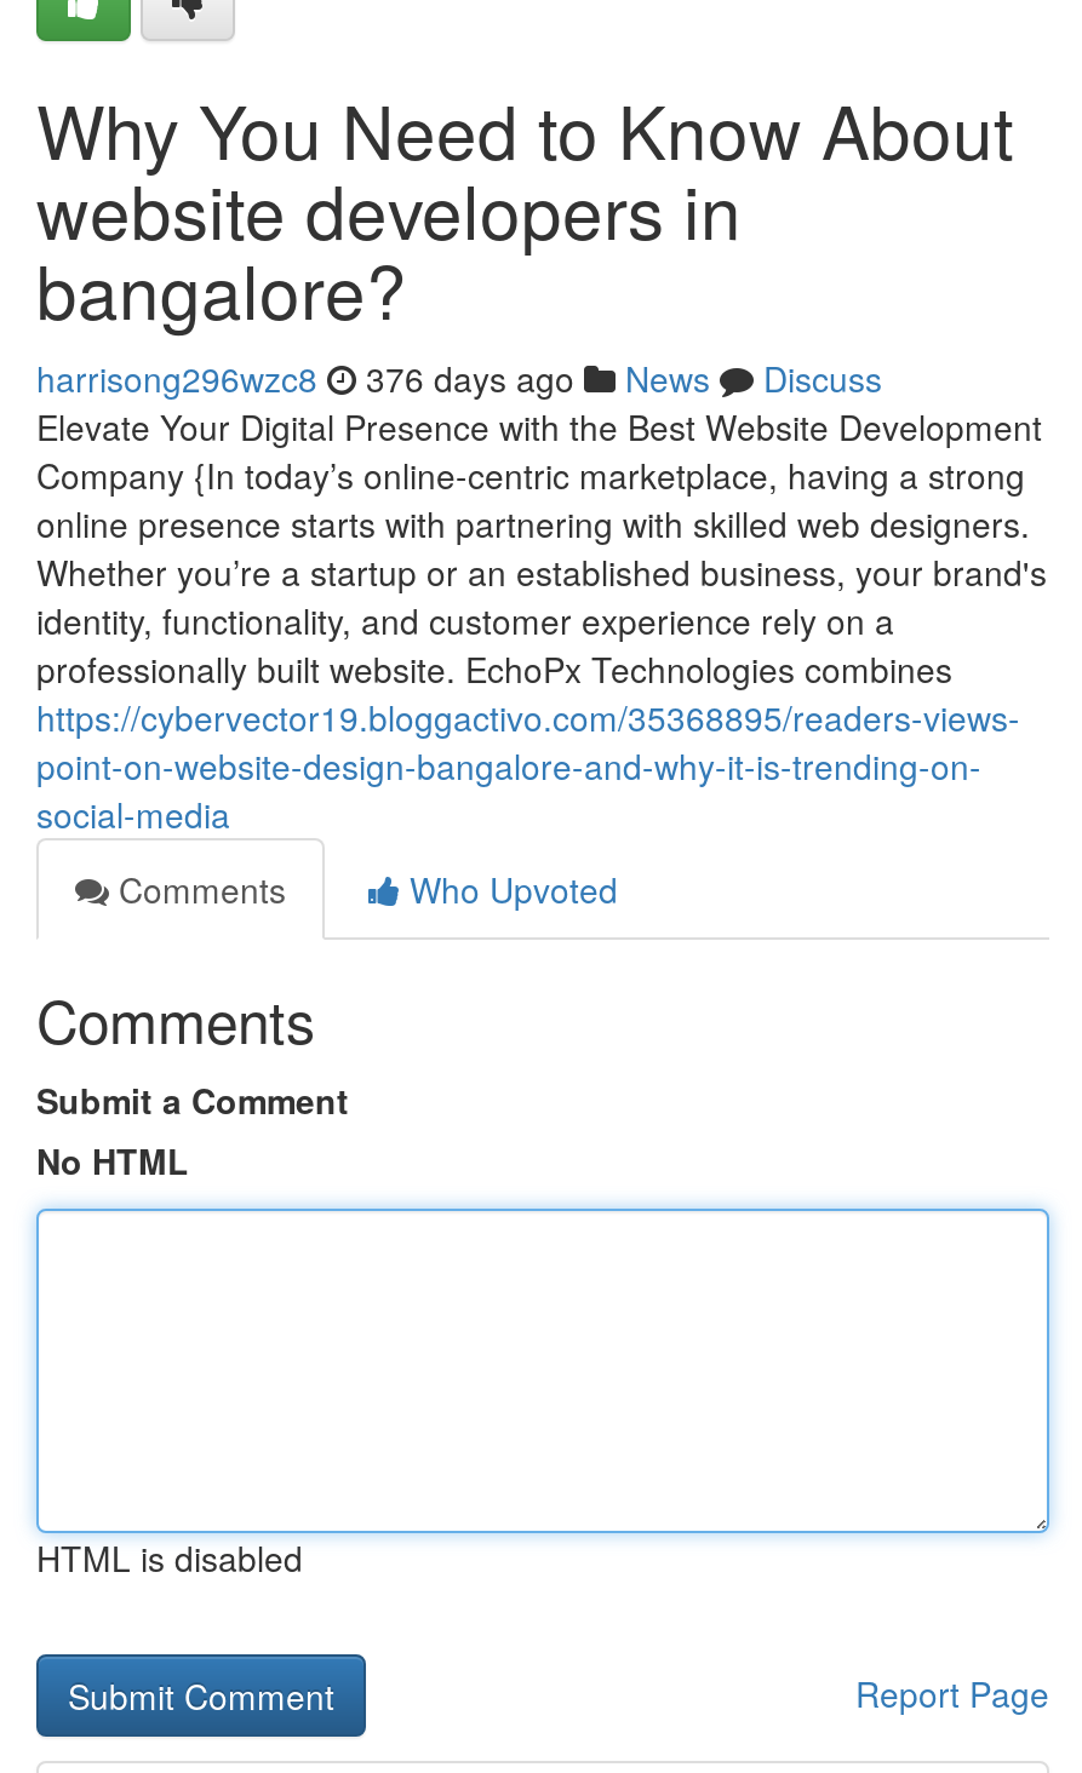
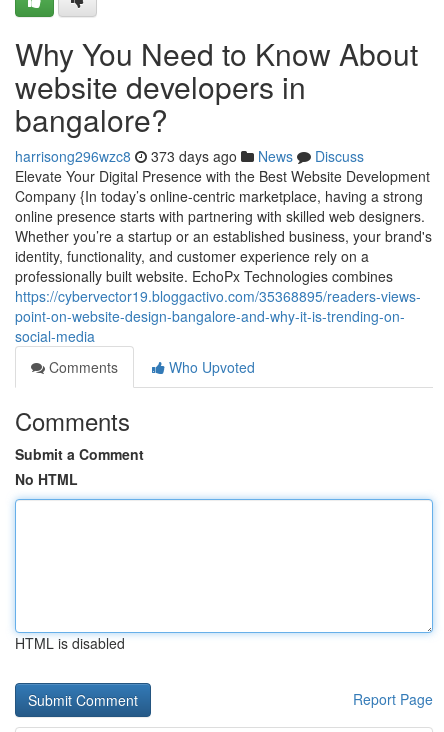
[36,354,882,402] harrisong296wzc8 376 days ago News Discuss -> [15,146,364,166] harrisong296wzc8 373 days ago News Discuss

